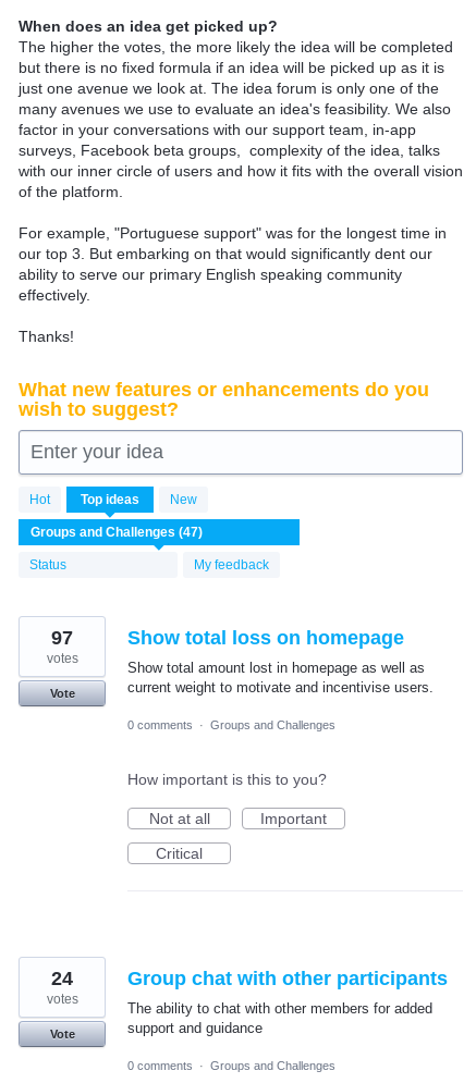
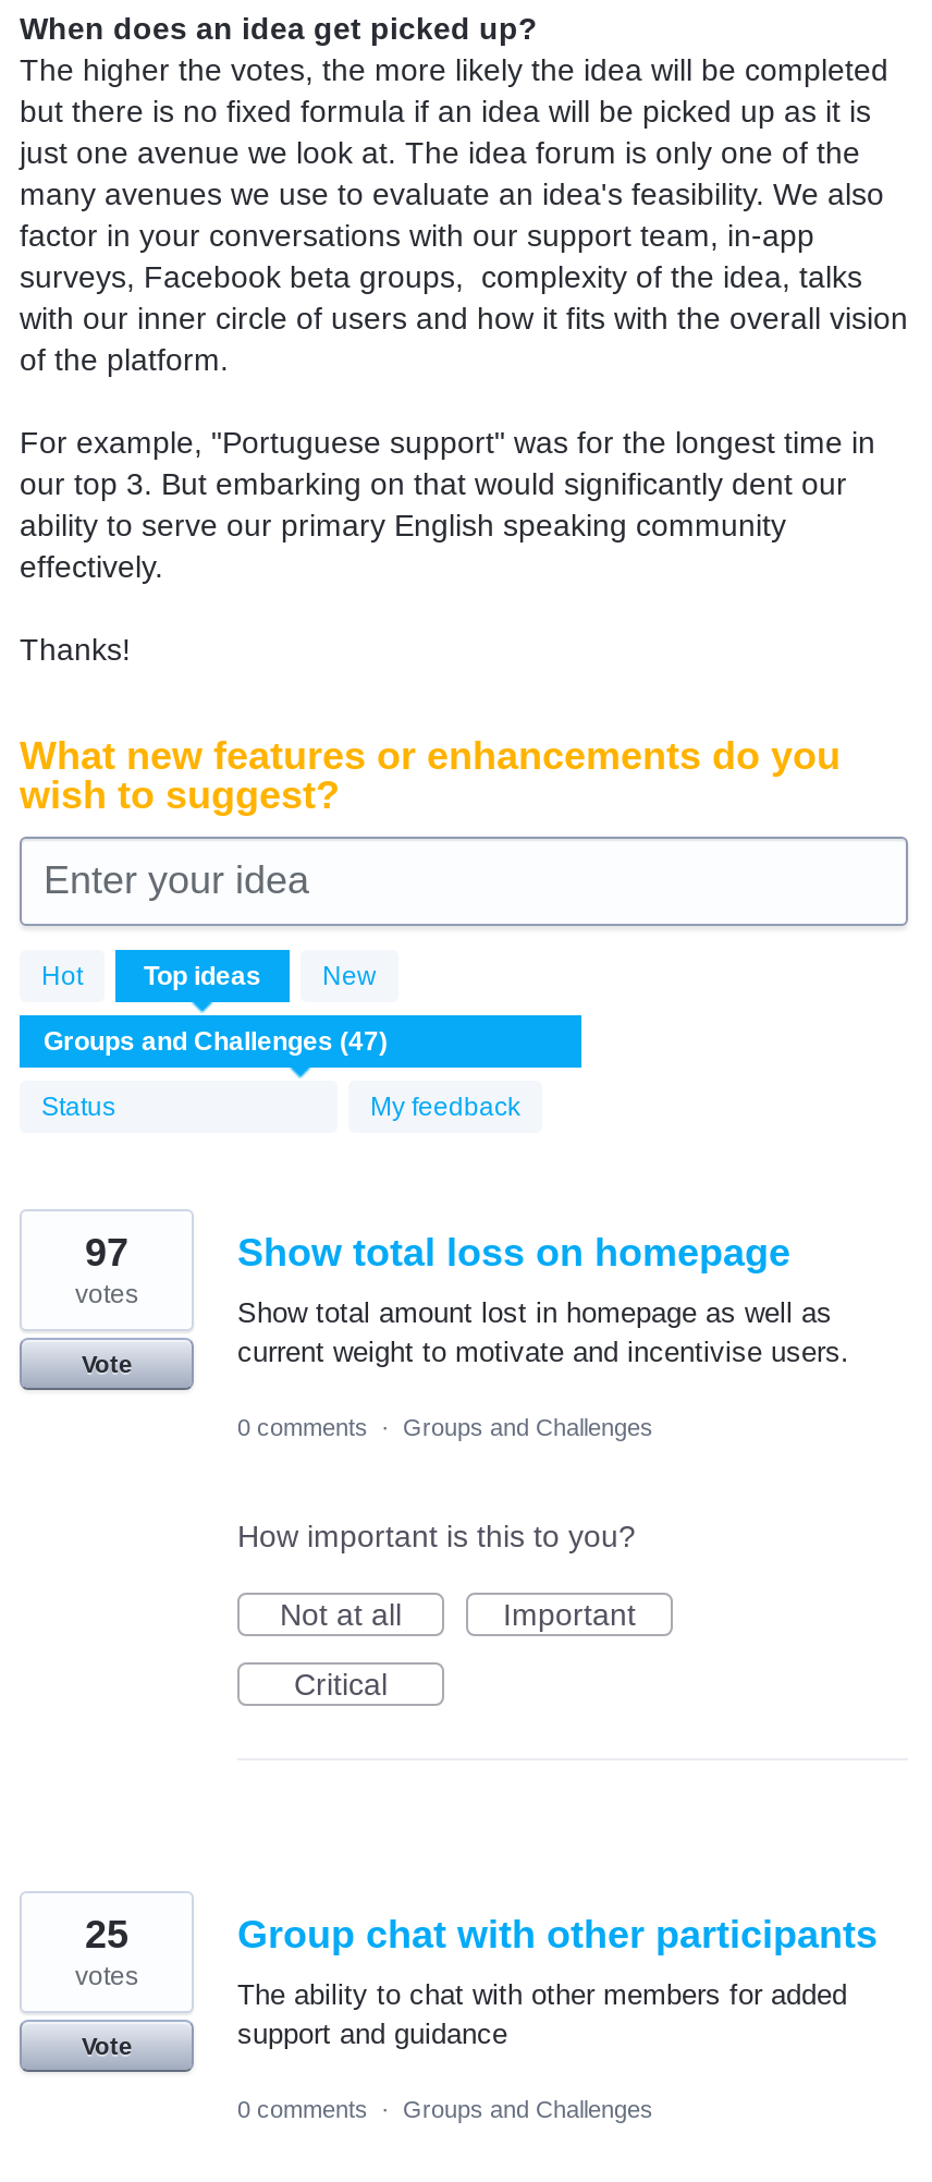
[51,967,73,989] 24 -> [85,1912,128,1956] 25

